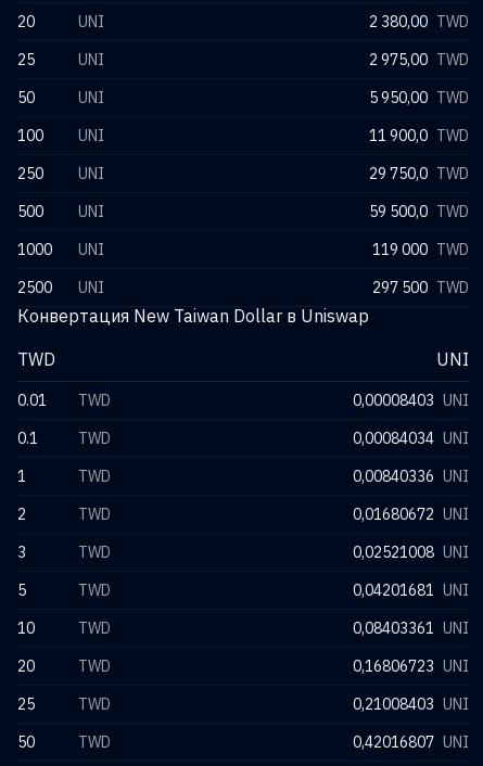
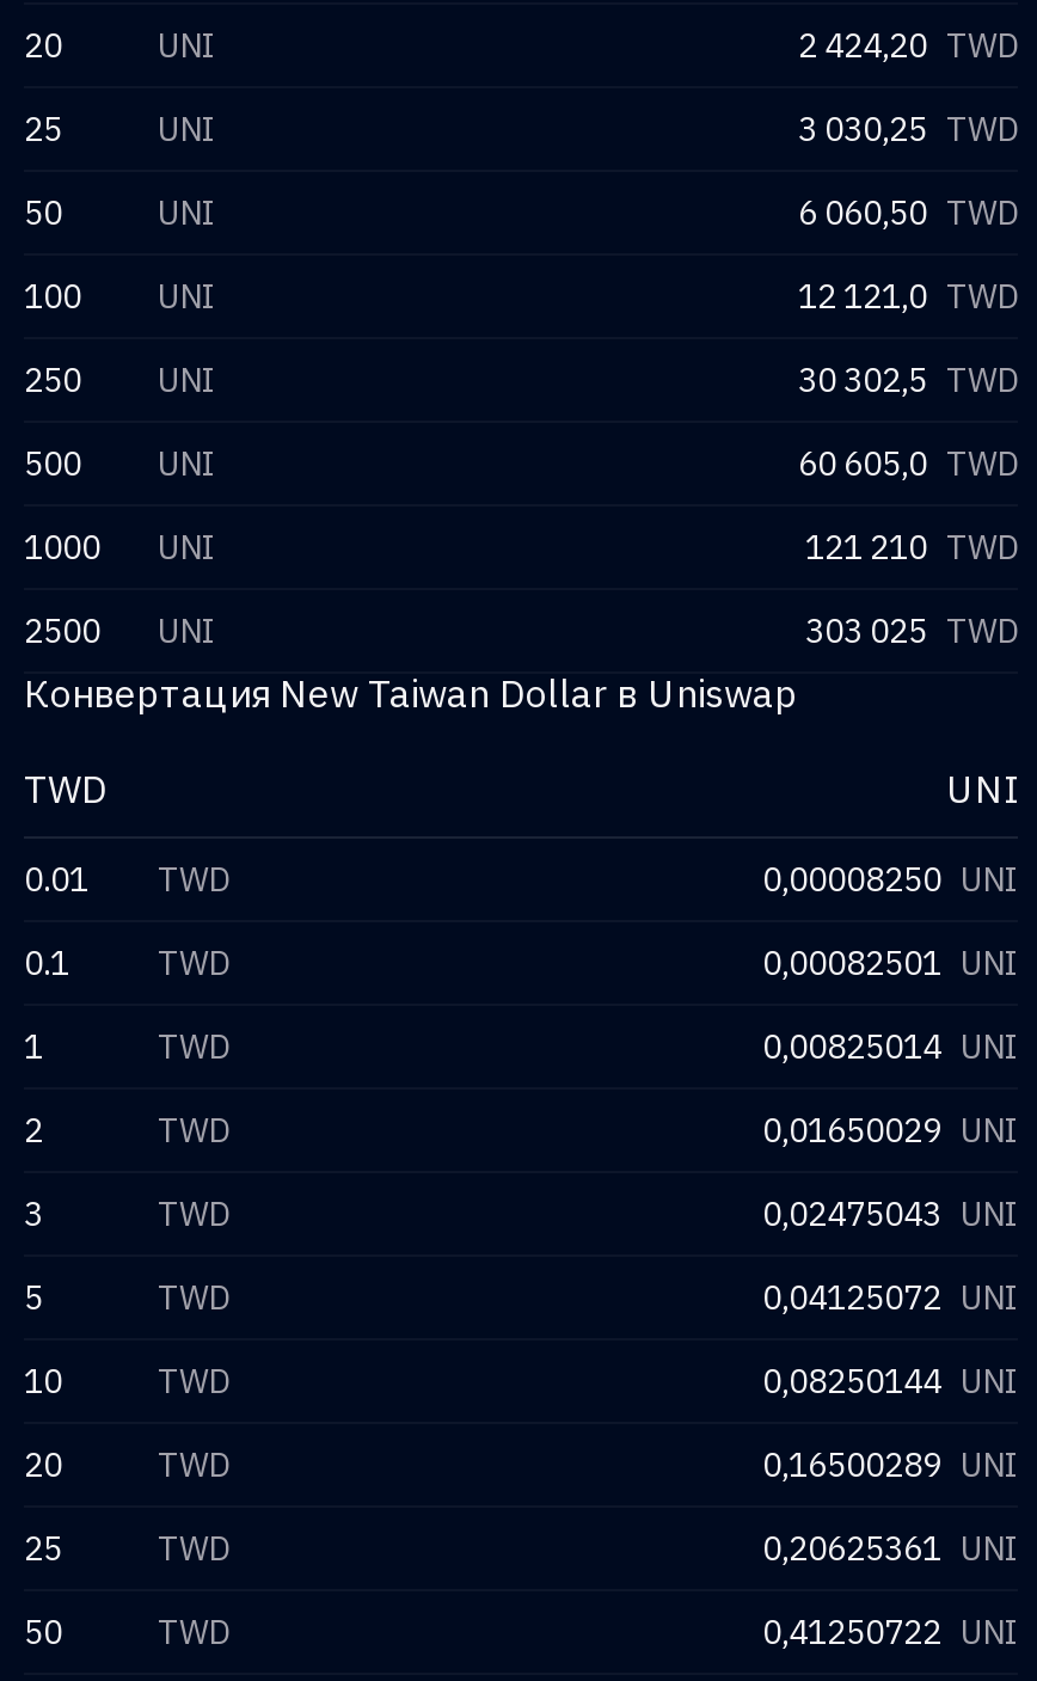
[369,12,469,32] 2 380,00 TWD -> [798,24,1018,67] 2 424,20 TWD
[369,50,469,70] 2 975,00 TWD -> [798,108,1018,151] 3 030,25 TWD
[369,88,469,108] 5 950,00 TWD -> [798,191,1018,234] 6 060,50 TWD
[369,126,469,145] 11 900,0 TWD -> [798,275,1018,318] 12 121,0 TWD
[369,164,469,183] 29 750,0 TWD -> [798,359,1018,402] 30 302,5 TWD
[369,202,469,221] 59 500,0 TWD -> [798,442,1018,485] 60 605,0 TWD
[372,240,469,259] 119 000 TWD -> [805,526,1018,569] 121 210 TWD
[372,278,469,297] 297 500 TWD -> [805,610,1018,653] 303 025 TWD
[353,391,469,410] 0,00008403 UNI -> [762,858,1018,901] 0,00008250 UNI
[353,429,469,448] 0,00084034 UNI -> [762,942,1018,985] 0,00082501 UNI
[353,467,469,486] 0,00840336 UNI -> [762,1025,1018,1068] 0,00825014 UNI
[353,505,469,524] 0,01680672 UNI -> [762,1109,1018,1152] 0,01650029 UNI
[353,543,469,562] 0,02521008 UNI -> [762,1193,1018,1236] 0,02475043 UNI
[353,581,469,600] 0,04201681 UNI -> [762,1276,1018,1319] 0,04125072 UNI
[353,619,469,638] 0,08403361 UNI -> [762,1360,1018,1403] 0,08250144 UNI
[353,657,469,676] 0,16806723 UNI -> [762,1443,1018,1486] 0,16500289 UNI
[353,694,469,714] 0,21008403 UNI -> [762,1527,1018,1570] 0,20625361 UNI
[353,732,469,752] 0,42016807 UNI -> [762,1611,1018,1654] 0,41250722 UNI

